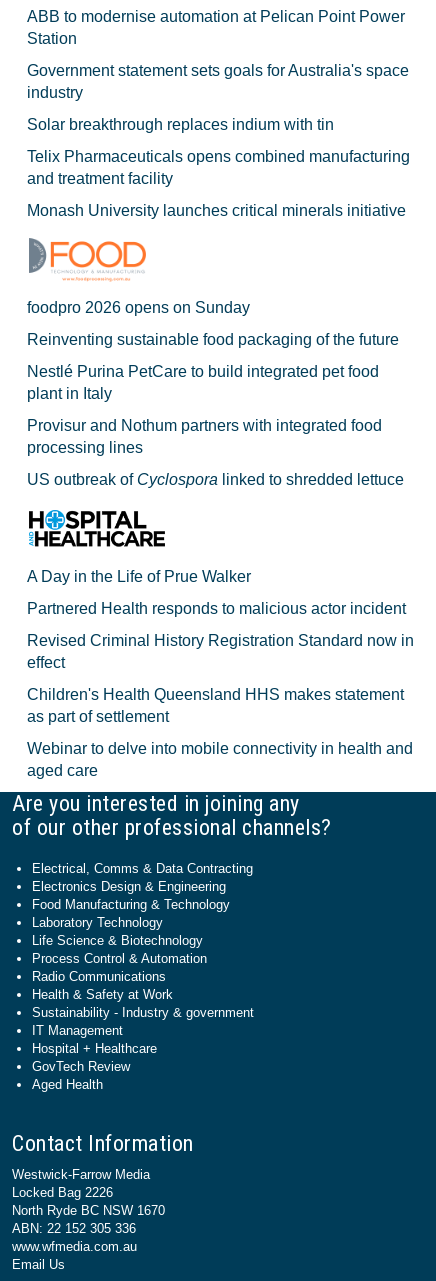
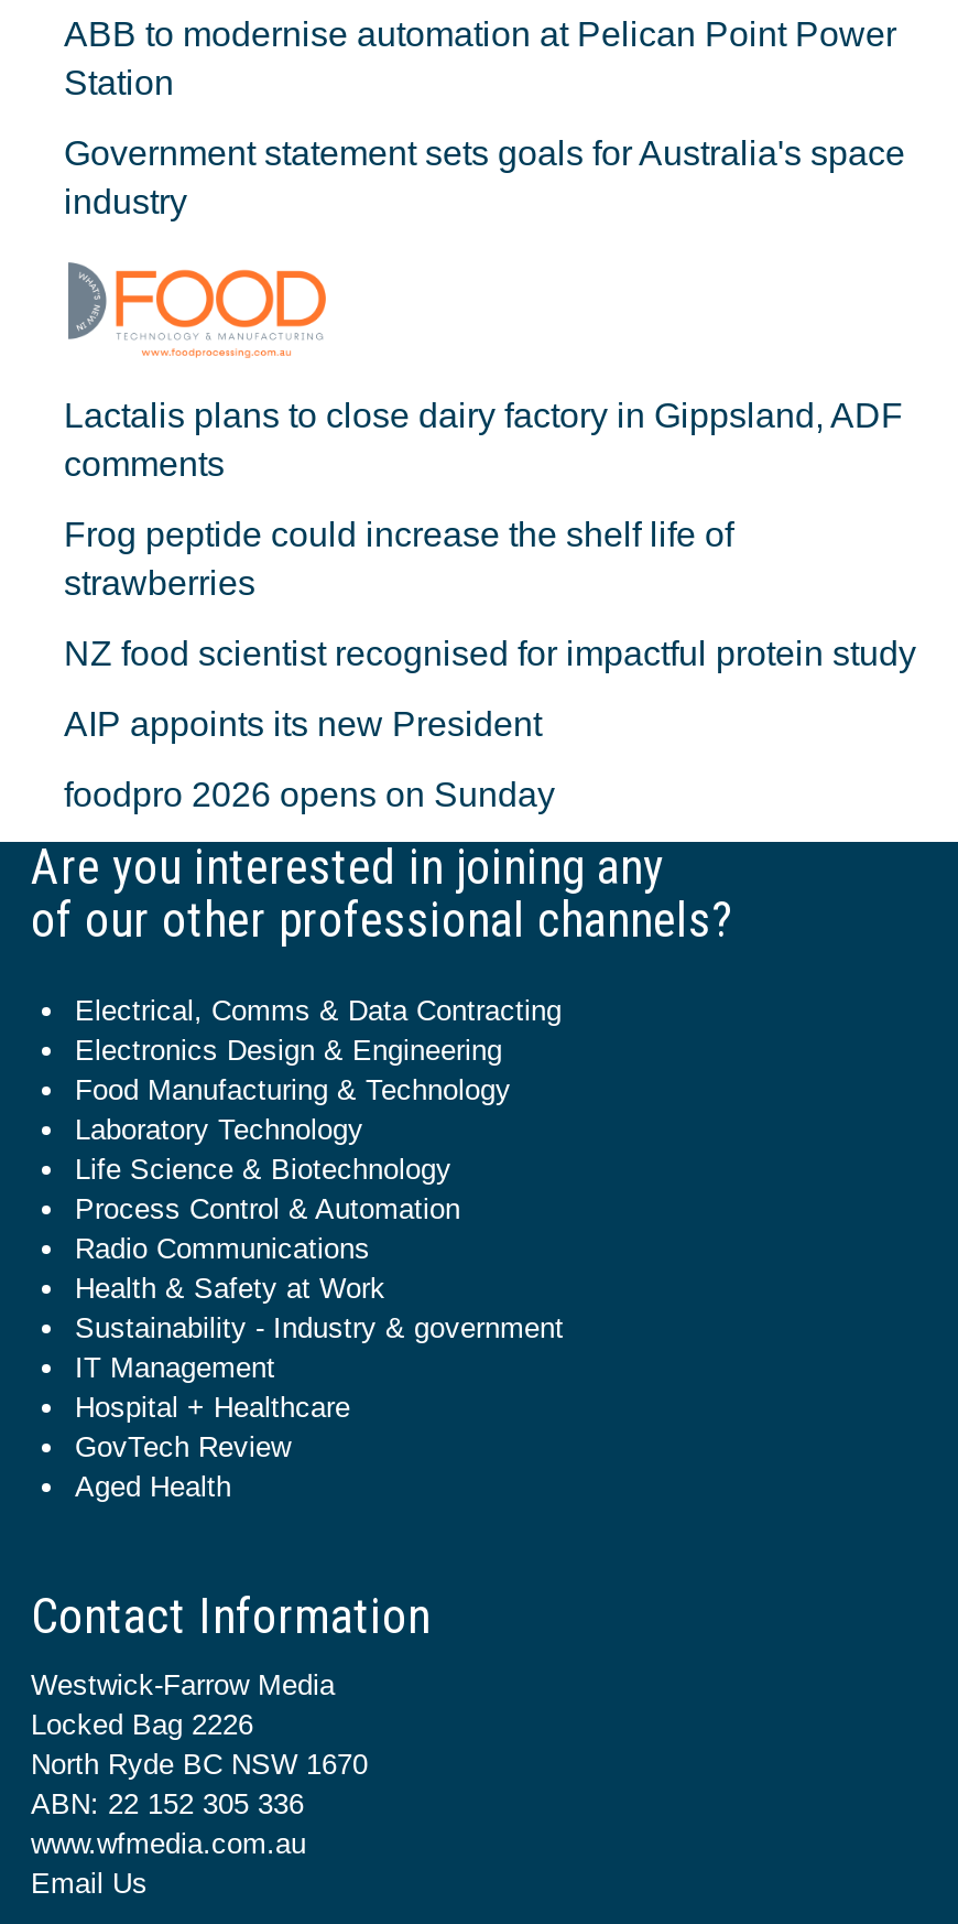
[27,116,410,219] Solar breakthrough replaces indium with tin | Telix Pharmaceuticals opens combined manufacturing | and treatment facility | Monash University launches critical minerals initiative -> [64,397,916,743] Lactalis plans to close dairy factory in Gippsland, ADF | comments | Frog peptide could increase the shelf life of | strawberries | NZ food scientist recognised for impactful protein study | AIP appoints its new President
moved [27,299,250,316] -> [64,776,555,813]: foodpro 2026 opens on Sunday
[27,331,404,488] Reinventing sustainable food packaging of the future | Nestlé Purina PetCare to build integrated pet food | plant in Italy | Provisur and Nothum partners with integrated food | processing lines | US outbreak of Cyclospora linked to shredded lettuce -> none
[27,509,414,779] [image] | A Day in the Life of Prue Walker | Partnered Health responds to malicious actor incident | Revised Criminal History Registration Standard now in | effect | Children's Health Queensland HHS makes statement | as part of settlement | Webinar to delve into mobile connectivity in health and | aged care -> none

